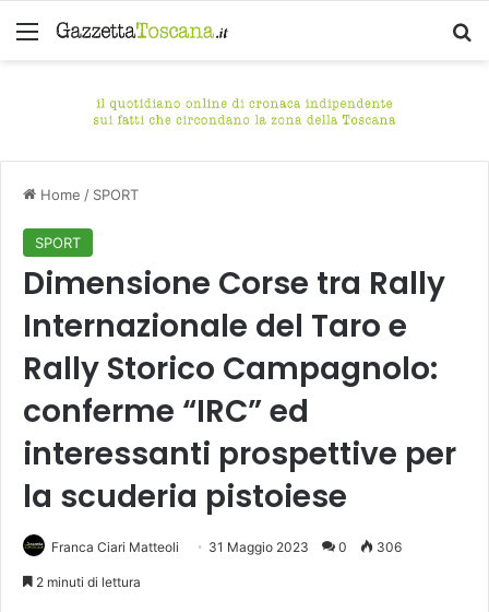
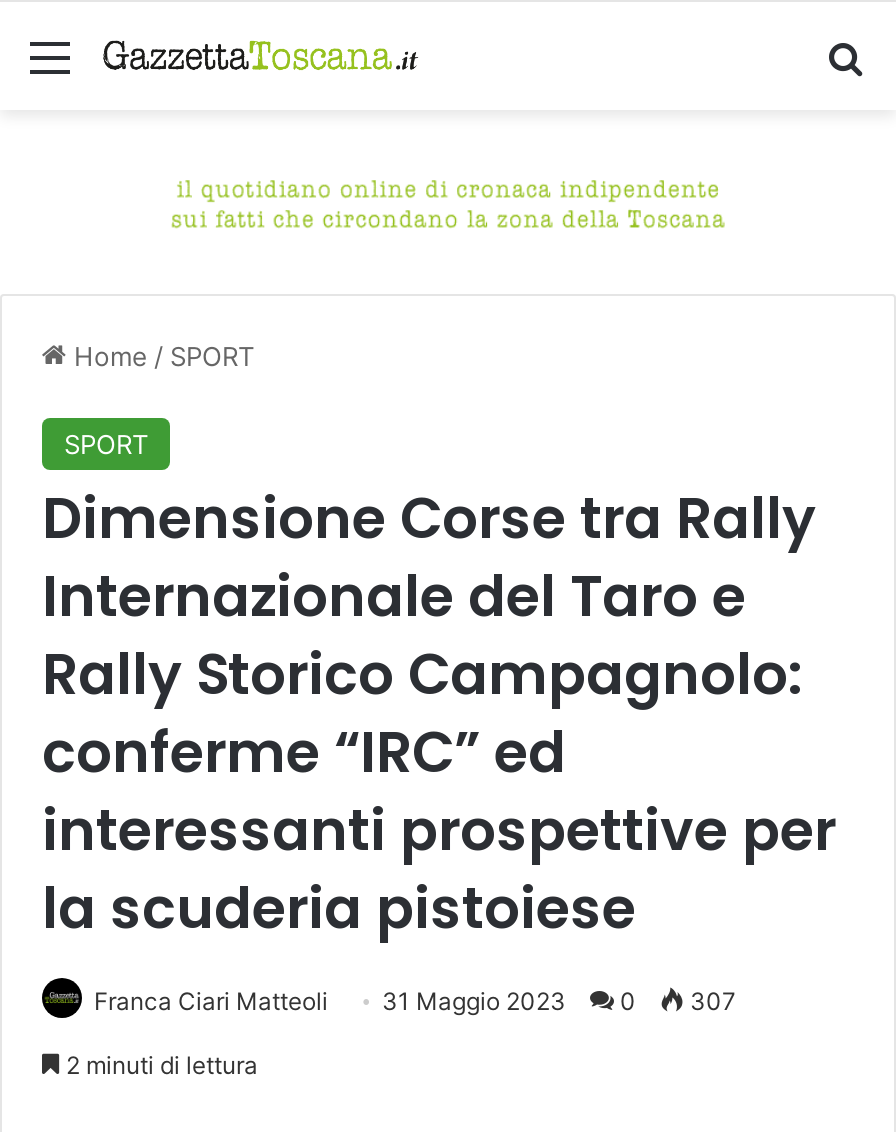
[51,539,402,555] Franca Ciari Matteoli 31 Maggio 2023 0 306 -> [94,986,736,1016] Franca Ciari Matteoli 31 Maggio 2023 0 307

